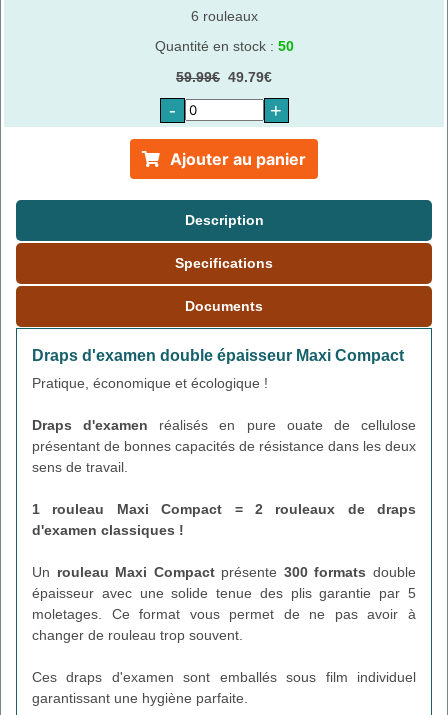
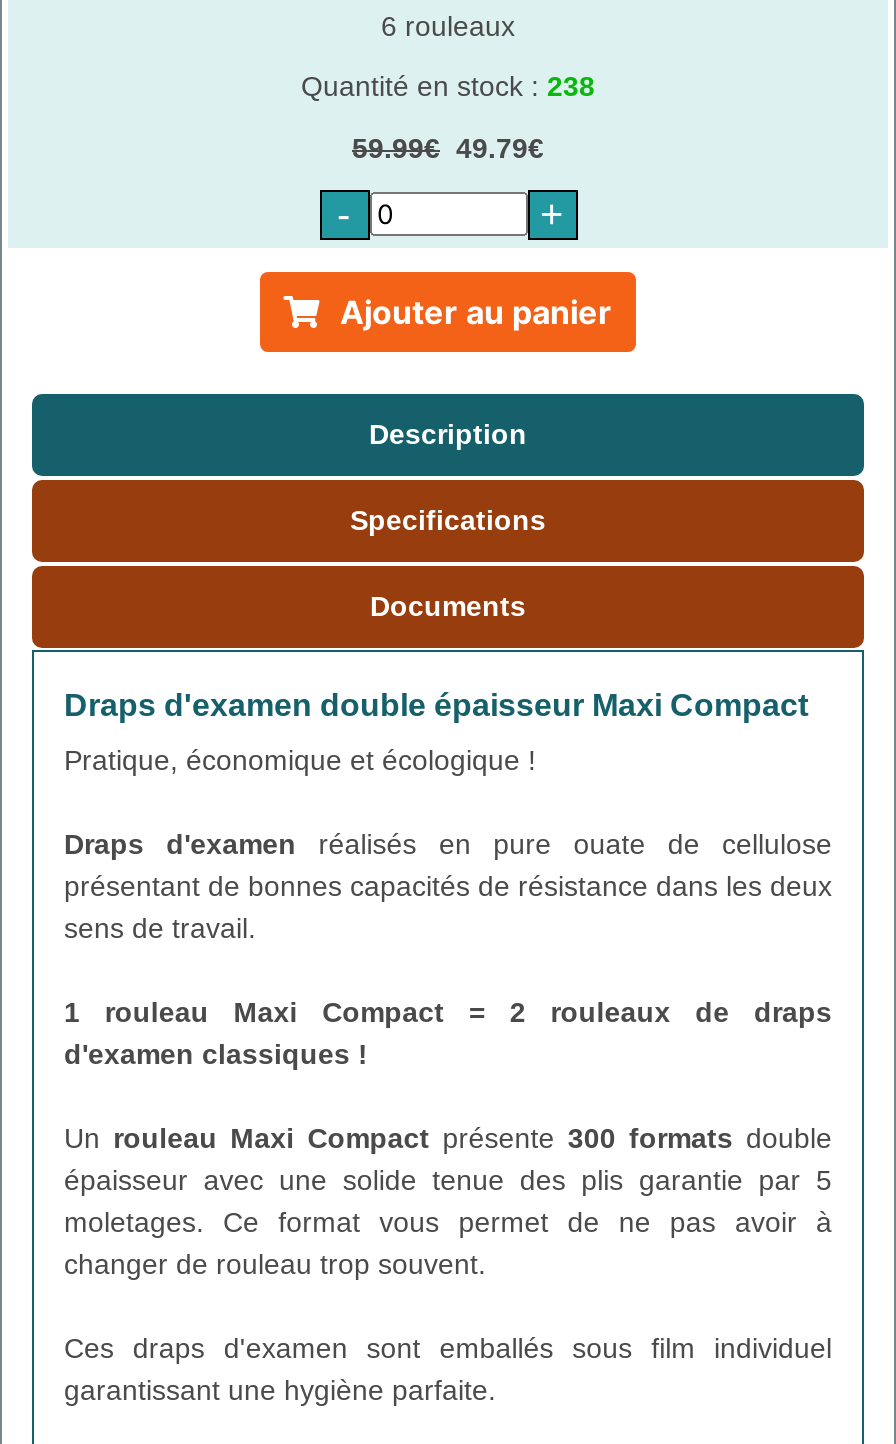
[154,38,293,54] Quantité en stock : 50 -> [301,71,595,103] Quantité en stock : 238

